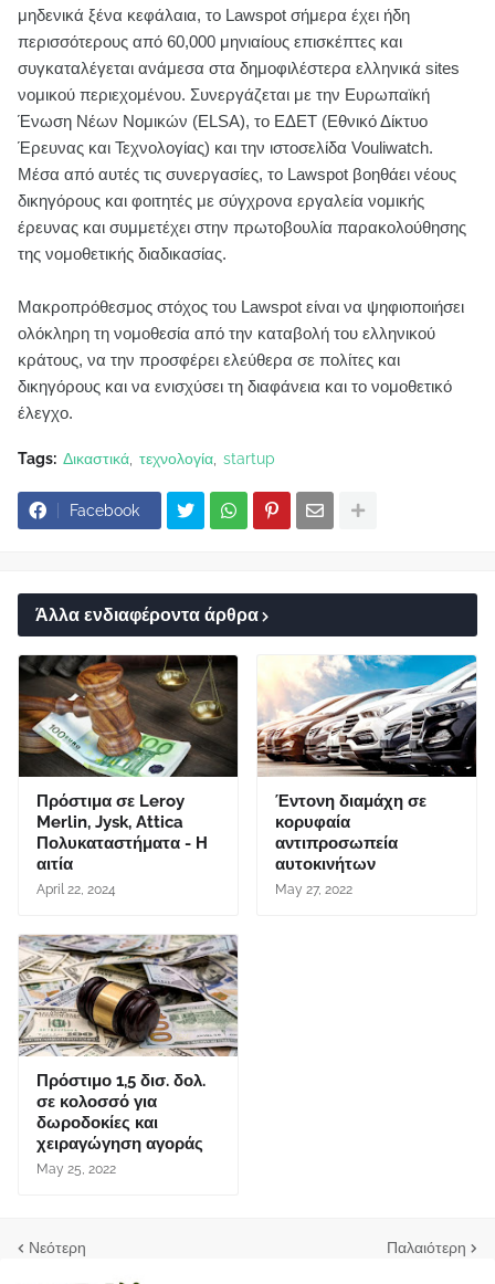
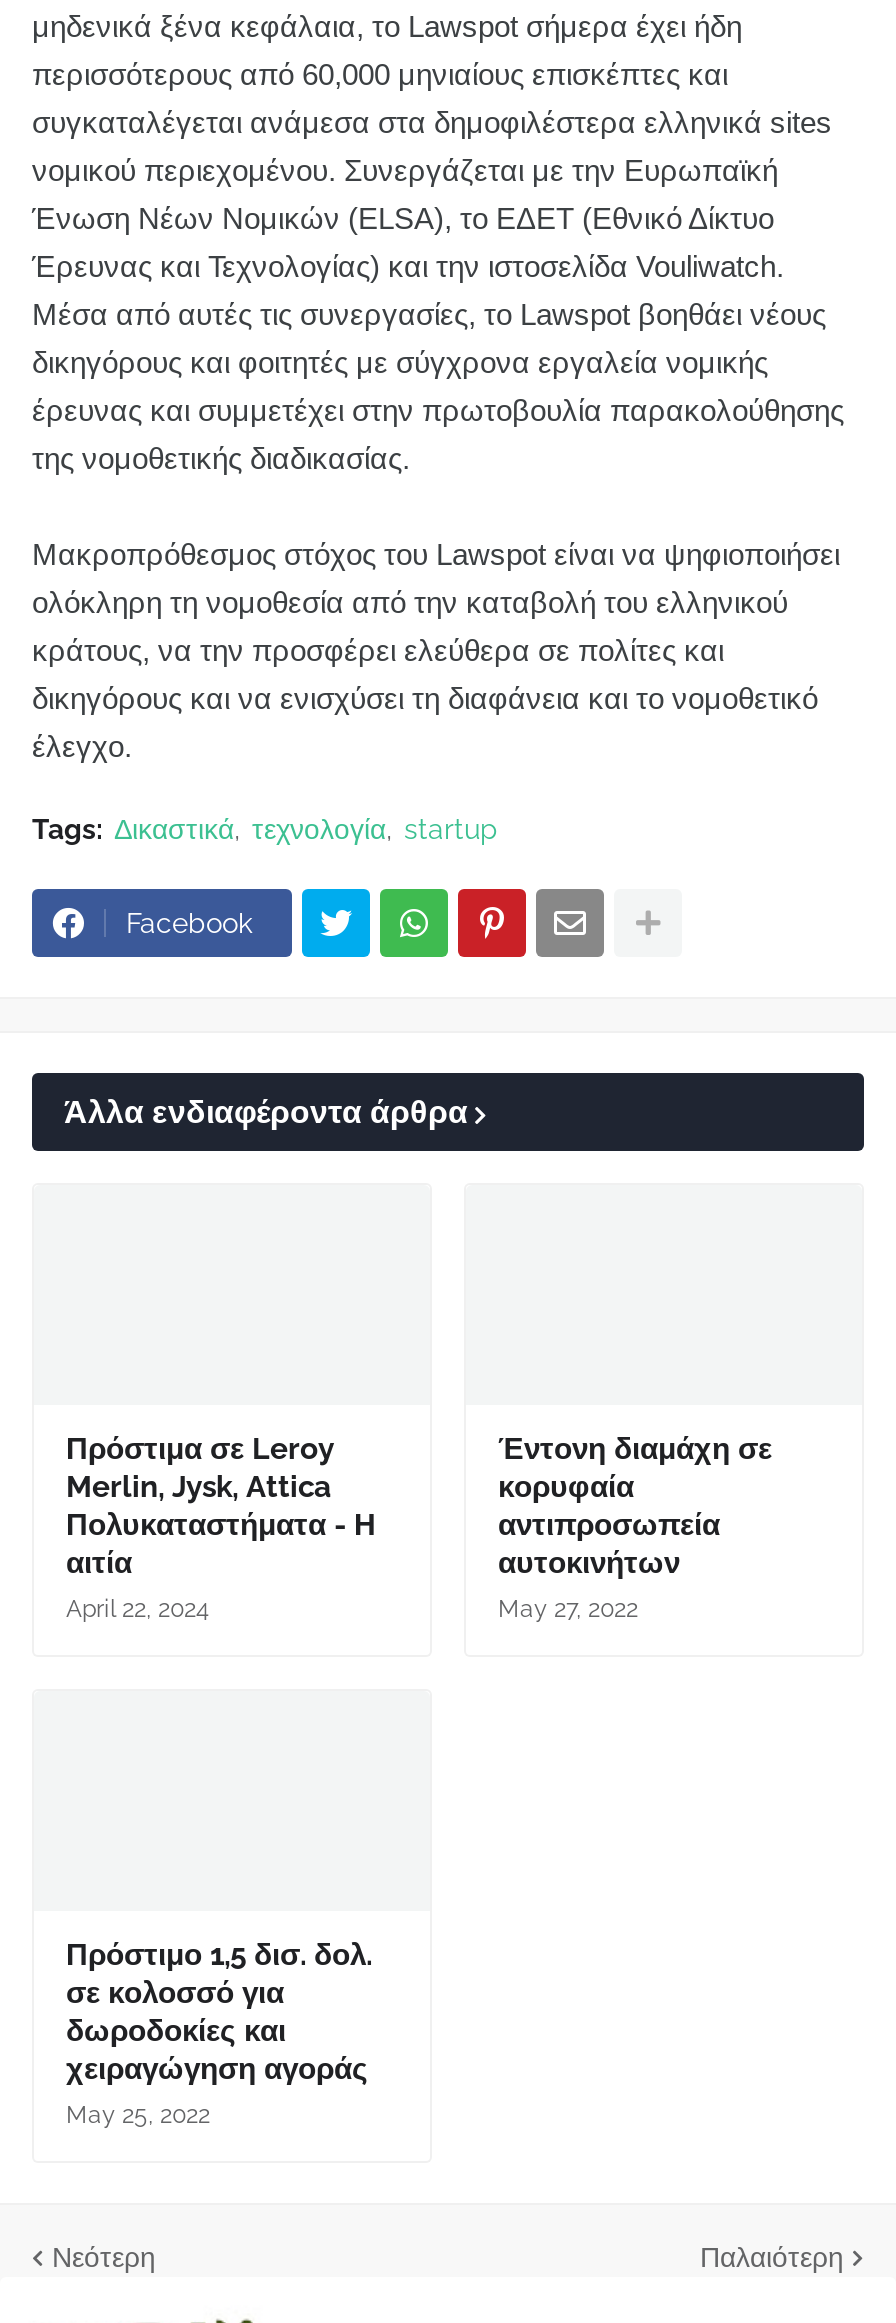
[18,654,239,778] [image] -> none
[256,654,477,778] [image] -> none
[18,934,239,1057] [image] -> none

